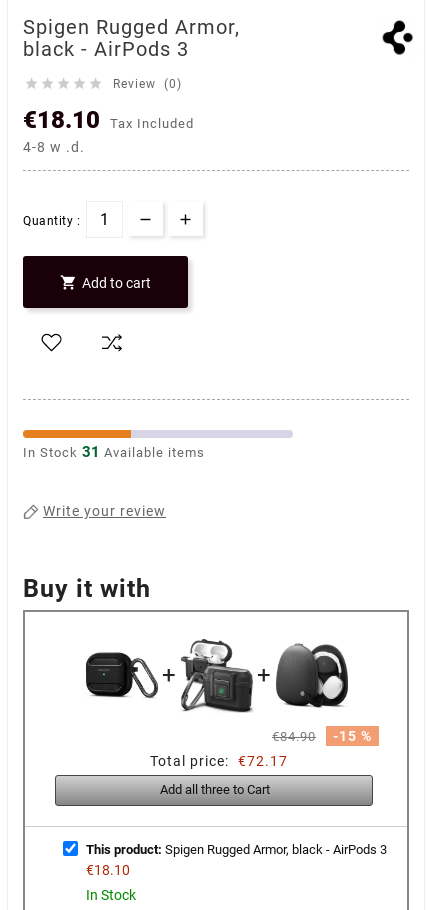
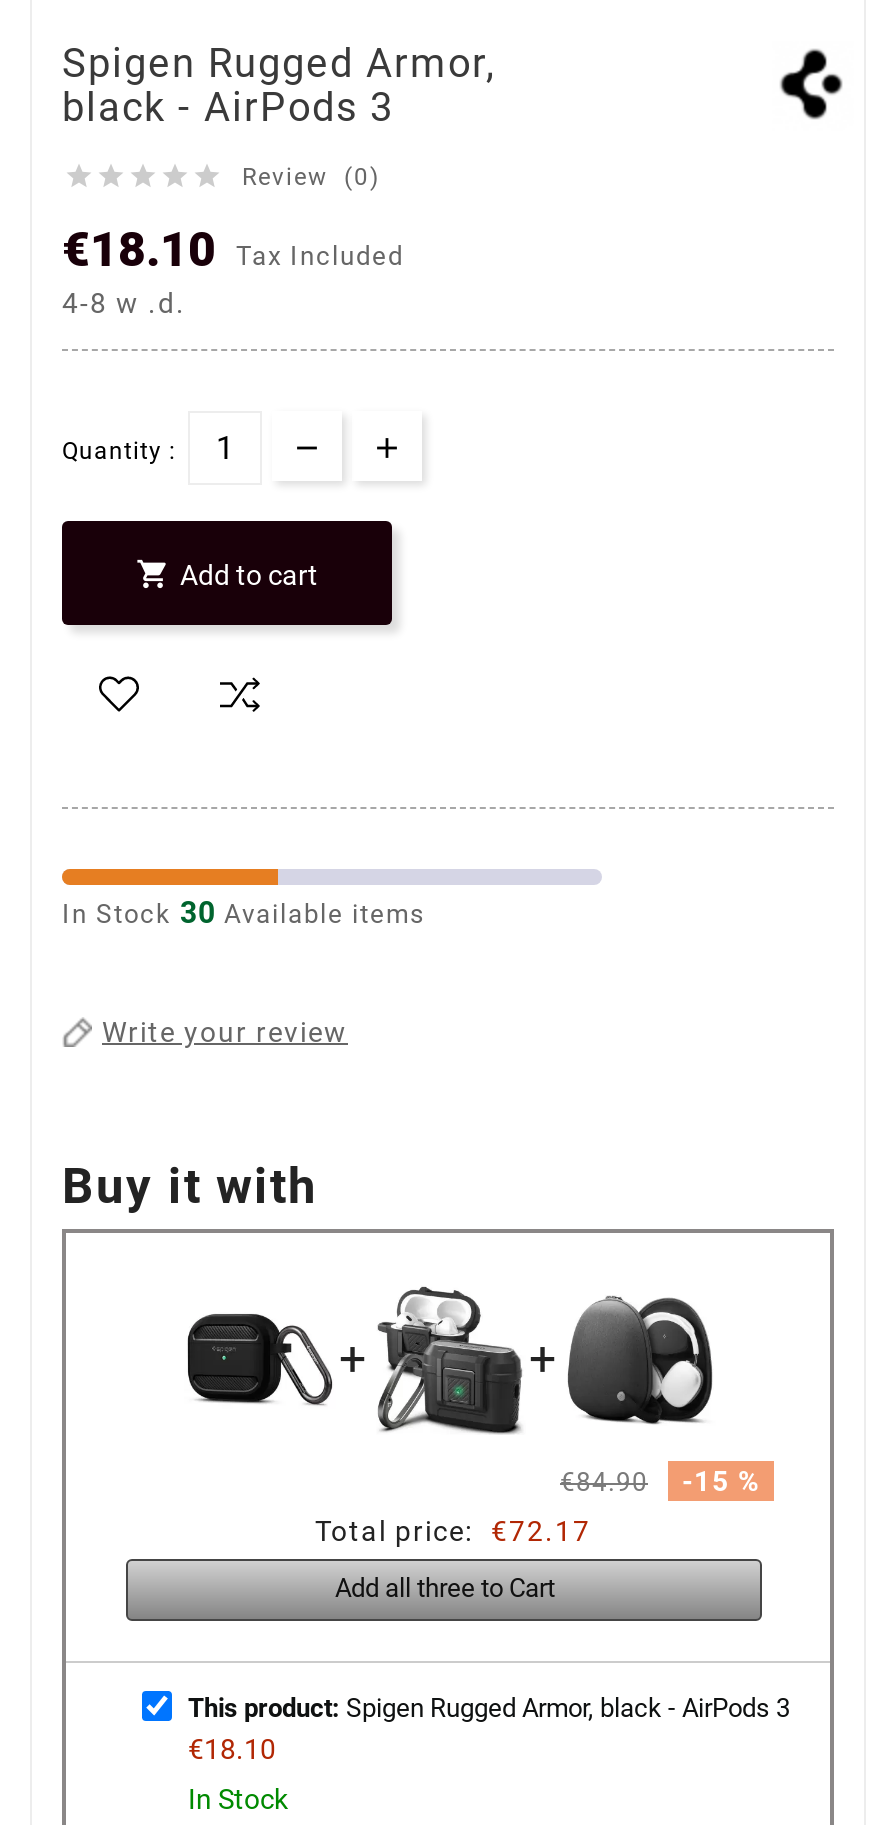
[23,443,205,461] In Stock 31 Available items -> [62,895,426,931] In Stock 30 Available items

